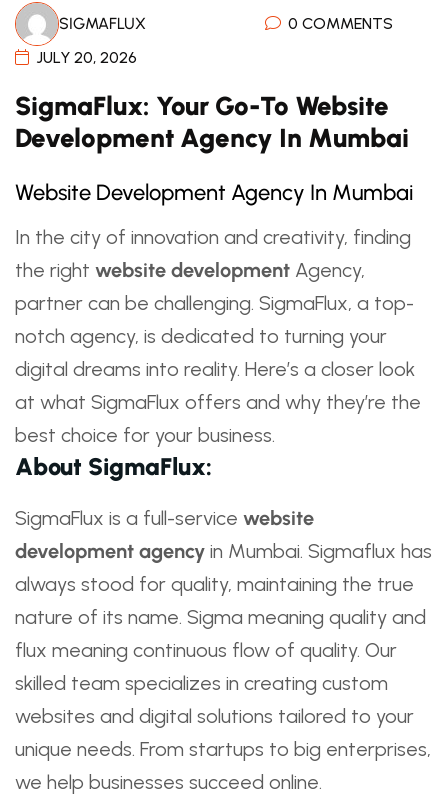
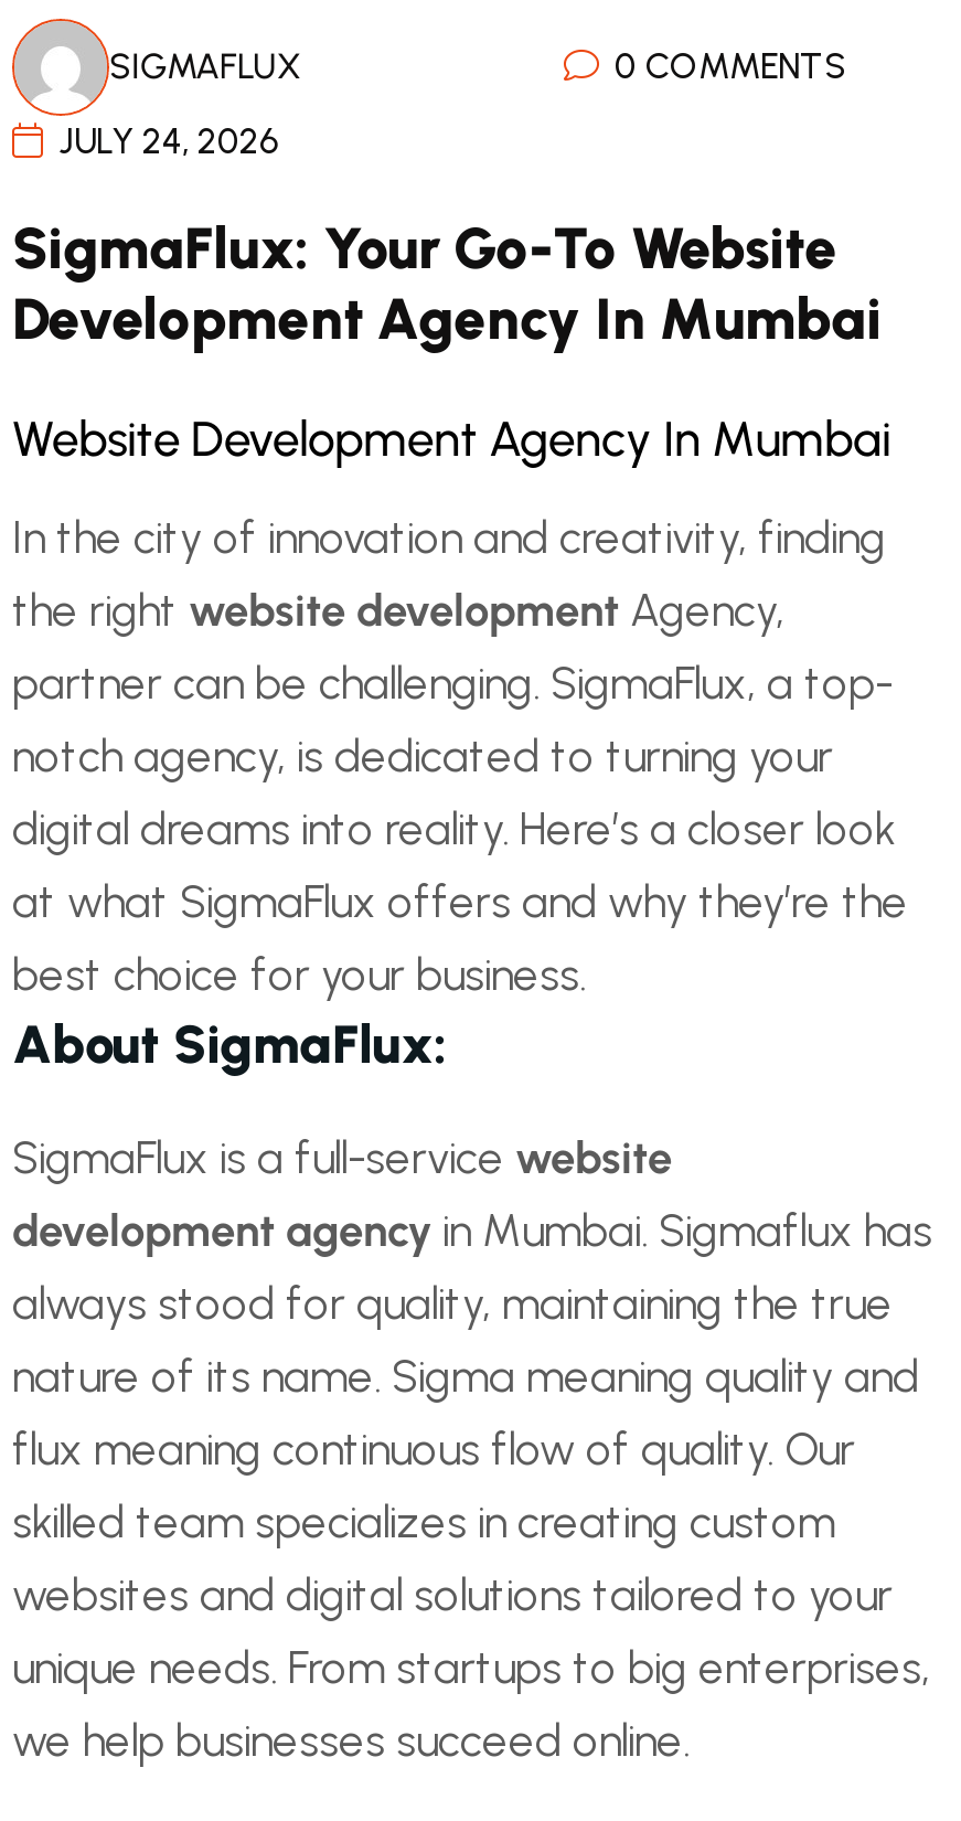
[32,48,137,67] JULY 20, 2026 -> [50,120,279,162] JULY 24, 2026

